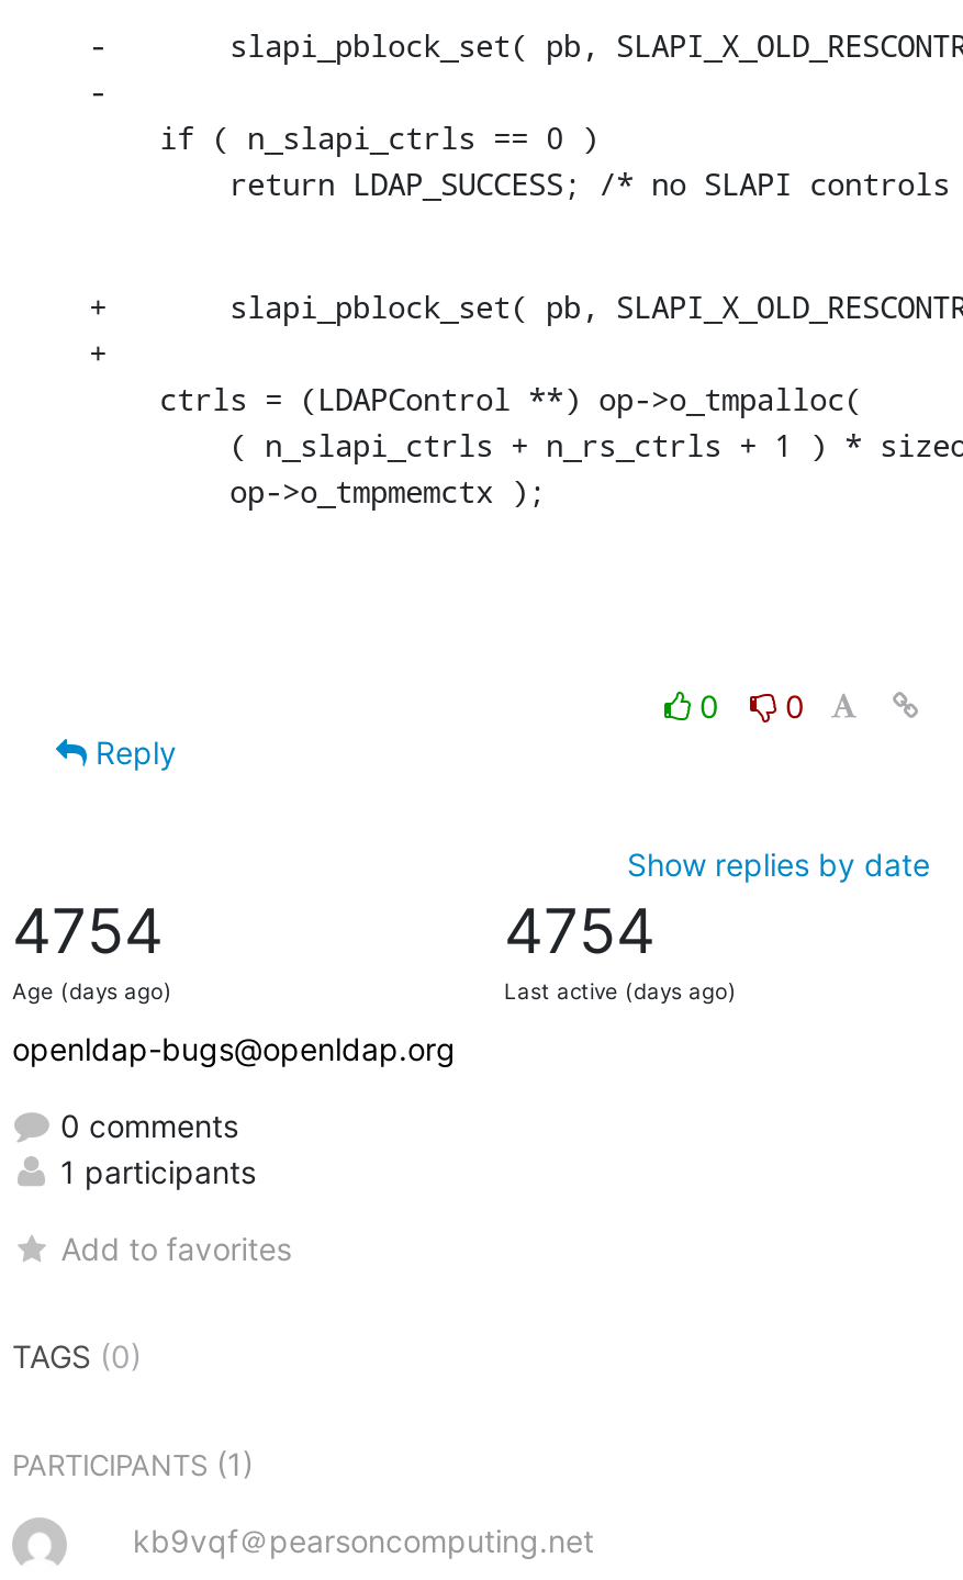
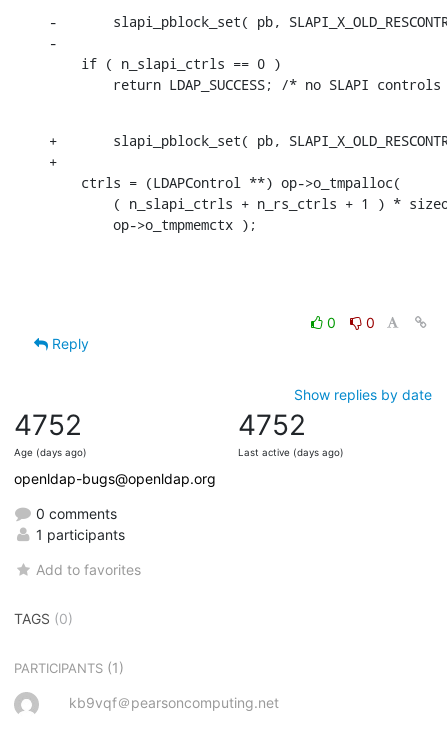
[12,893,164,968] 4754 -> [14,408,82,442] 4752
[504,893,656,968] 4754 -> [238,408,306,442] 4752

